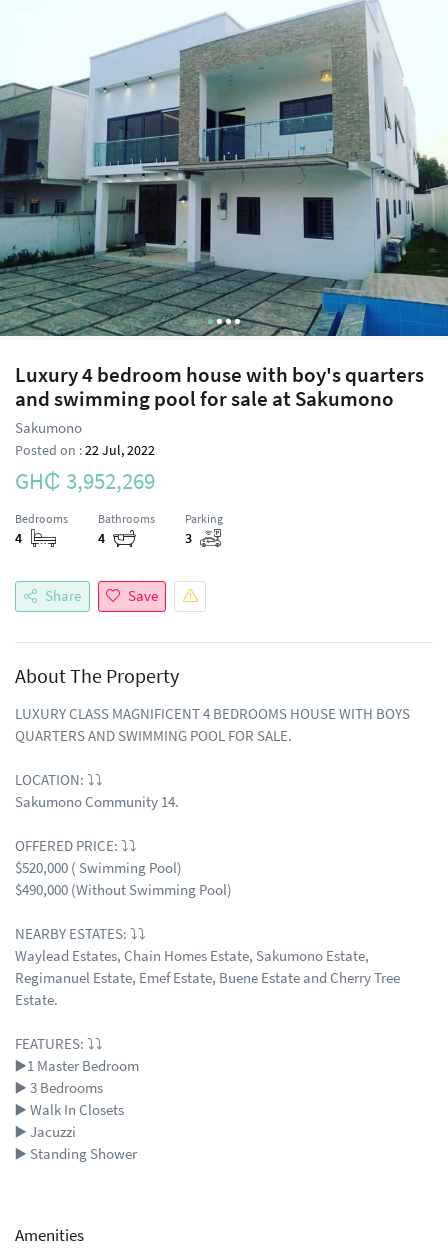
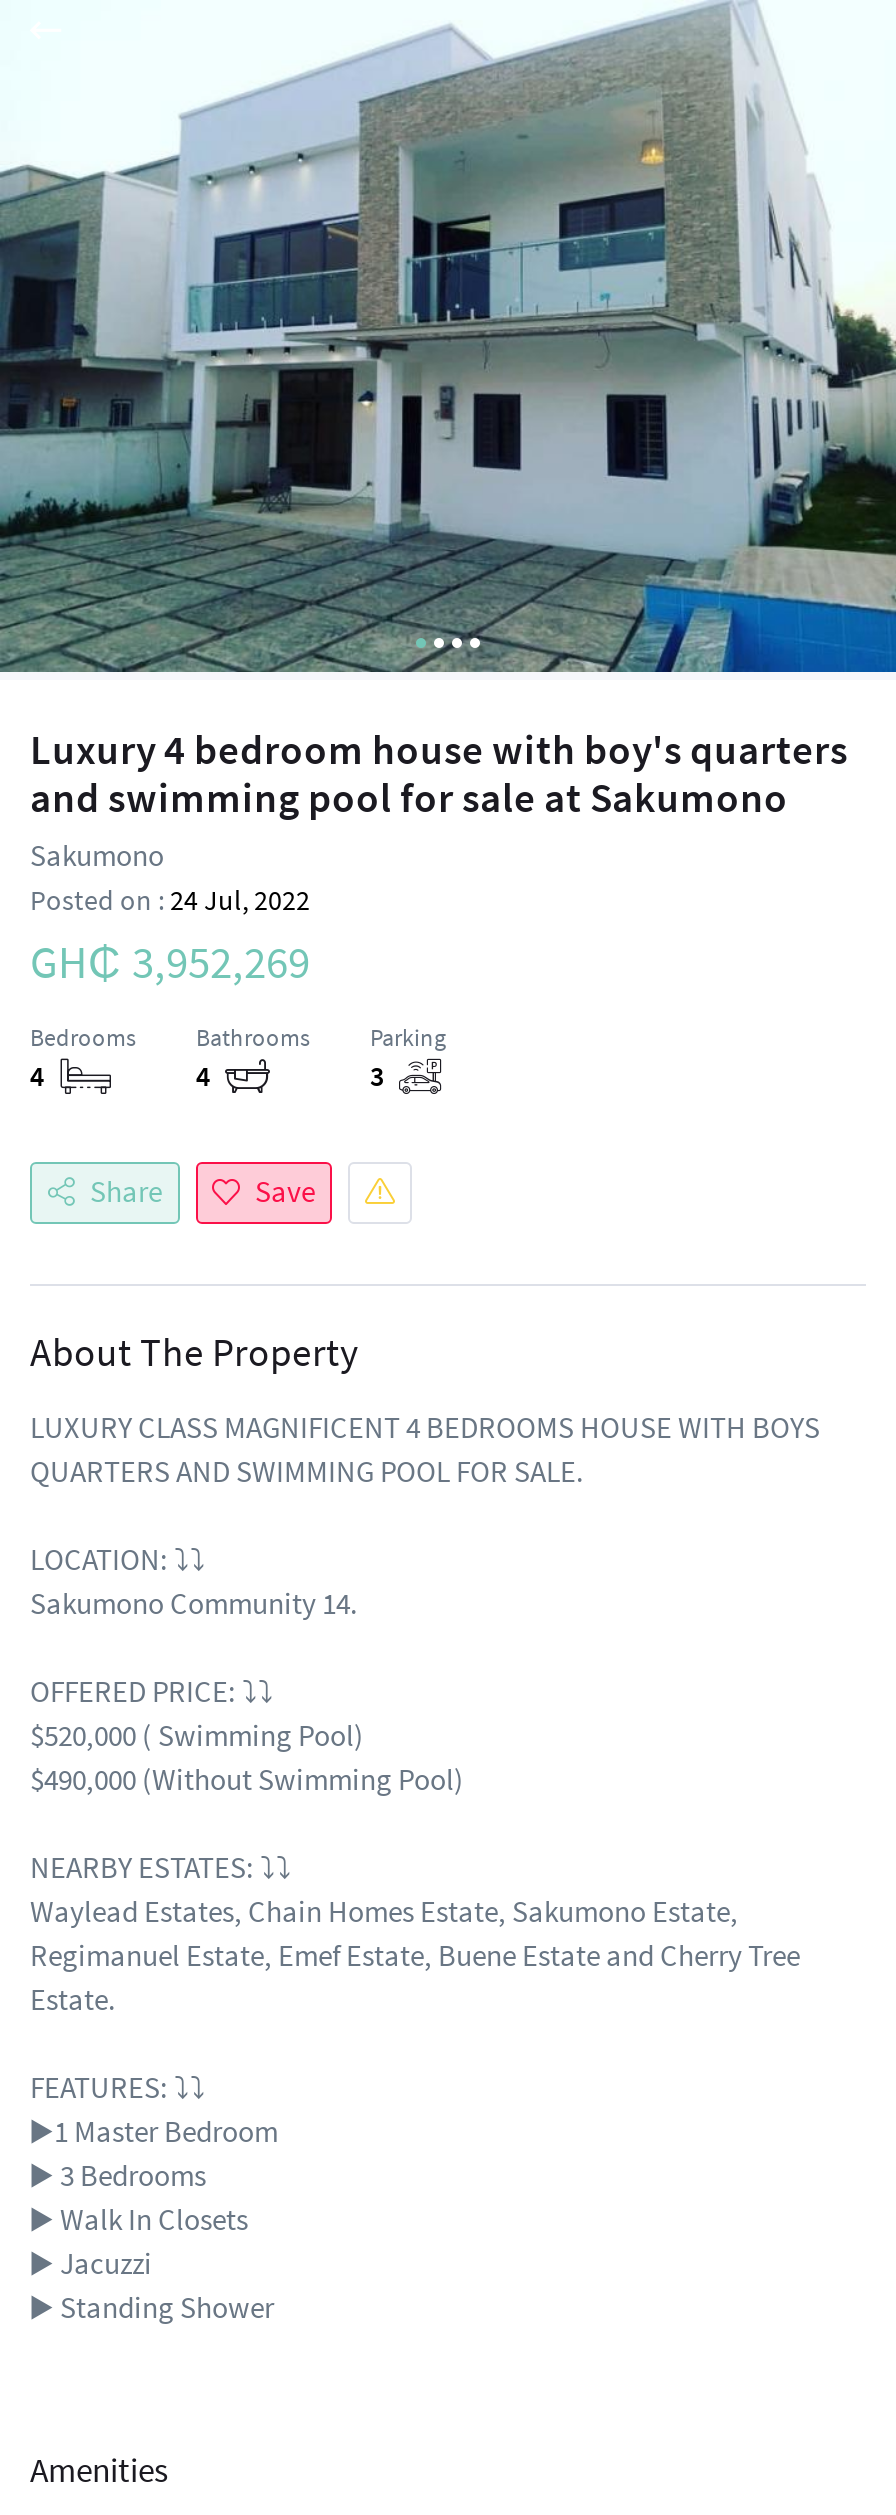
[15,441,155,459] Posted on : 22 Jul, 2022 -> [30,882,310,918] Posted on : 24 Jul, 2022

